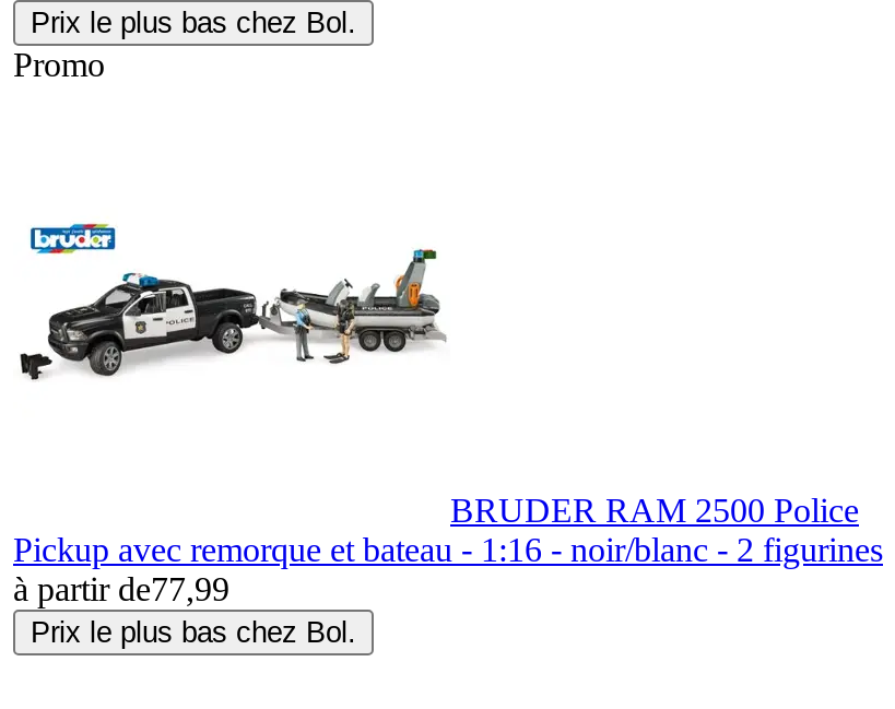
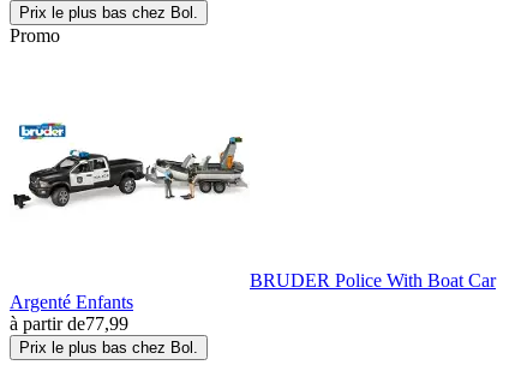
[13,491,883,568] BRUDER RAM 2500 Police | Pickup avec remorque et bateau - 1:16 - noir/blanc - 2 figurines -> [10,270,496,312] BRUDER Police With Boat Car | Argenté Enfants

